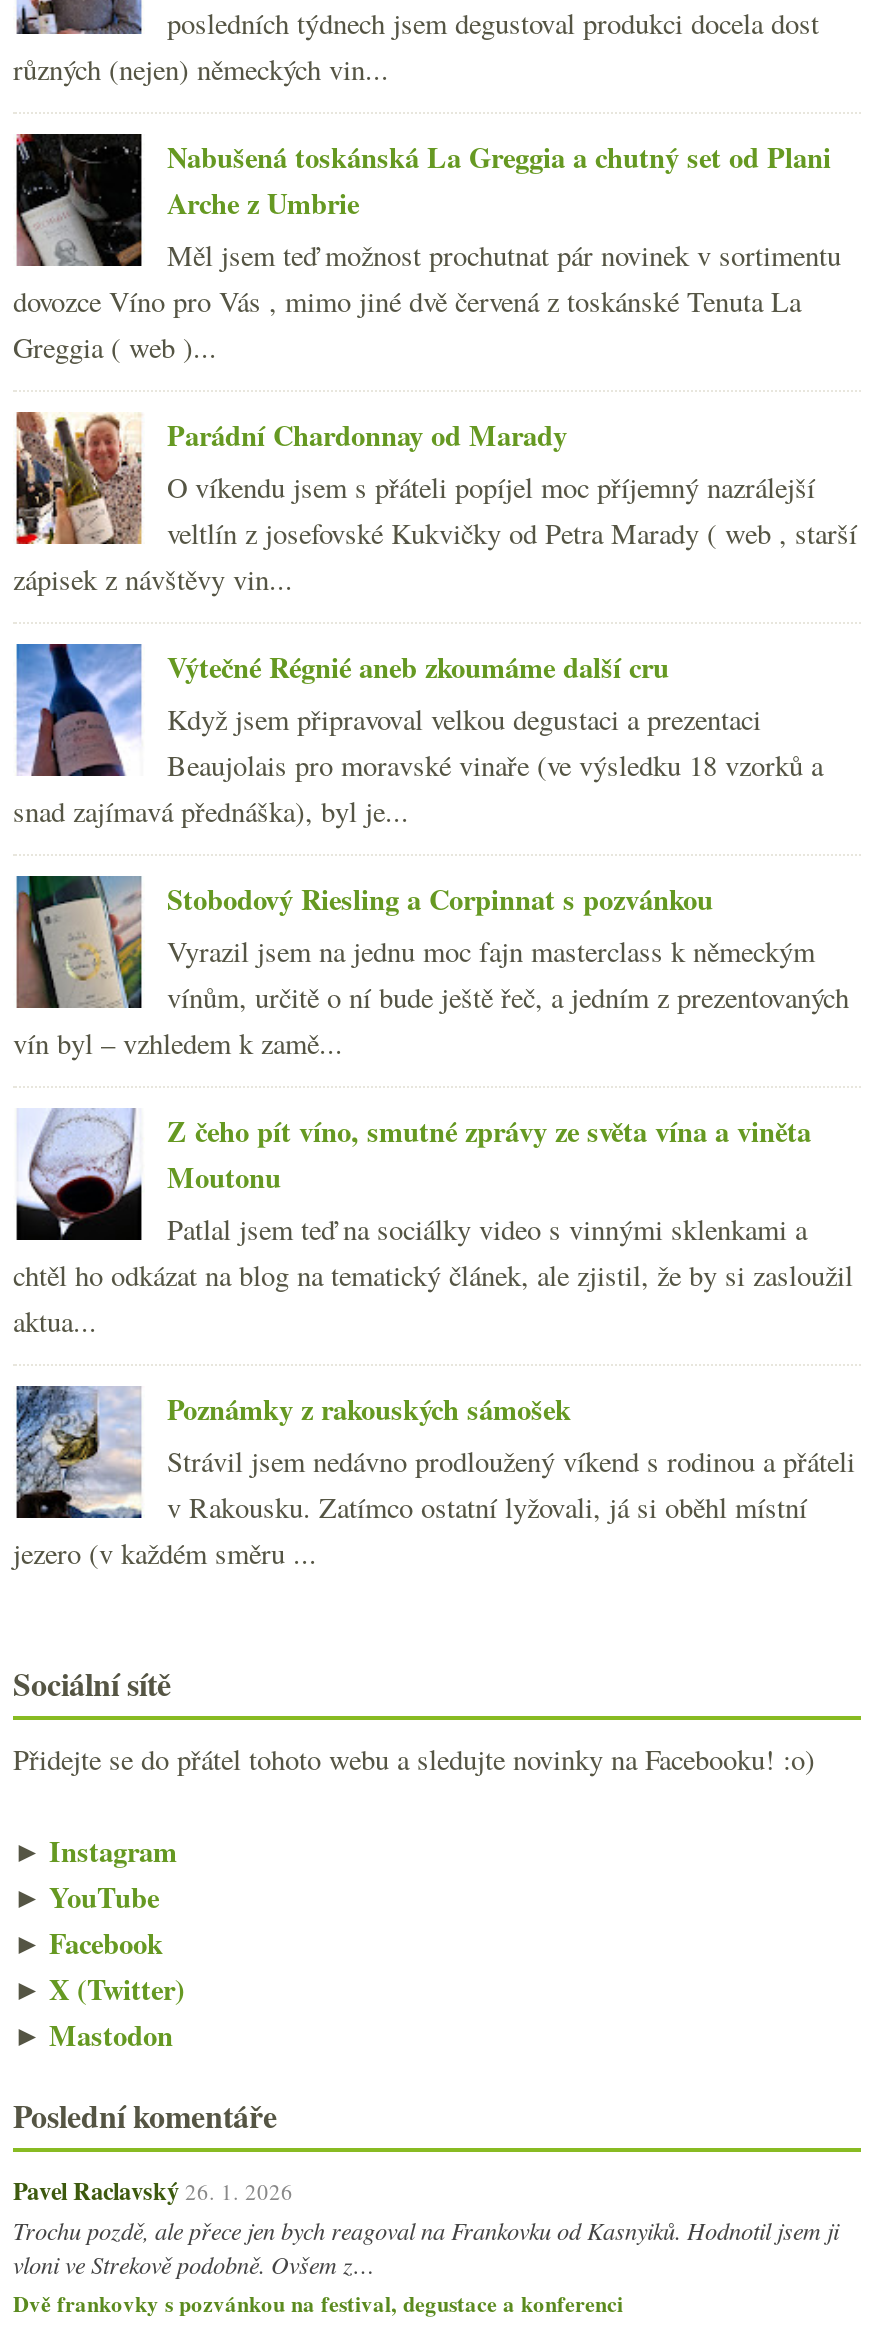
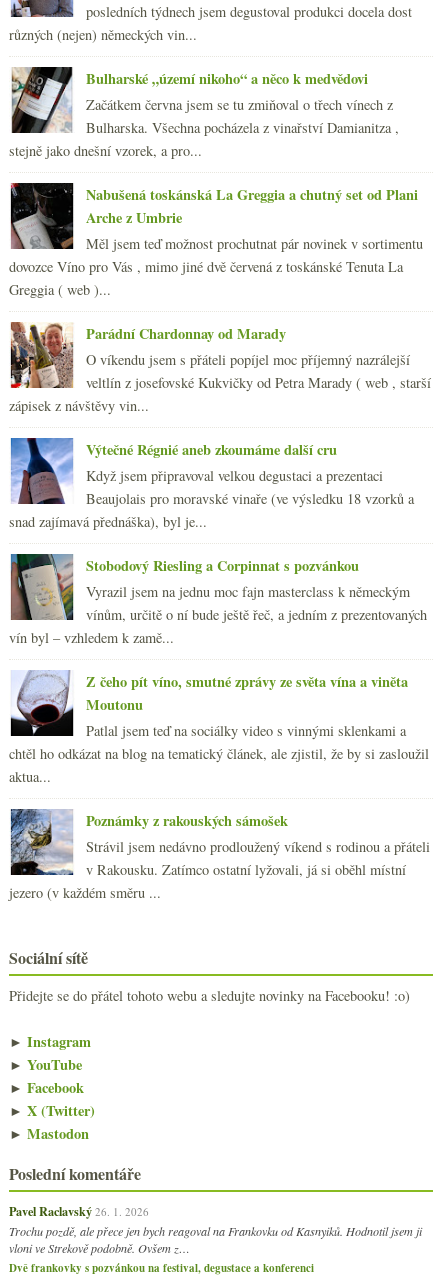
none -> [9,67,399,160] [image] | Bulharské „území nikoho“ a něco k medvědovi | Začátkem června jsem se tu zmiňoval o třech vínech z | Bulharska. Všechna pocházela z vinařství Damianitza , | stejně jako dnešní vzorek, a pro...

